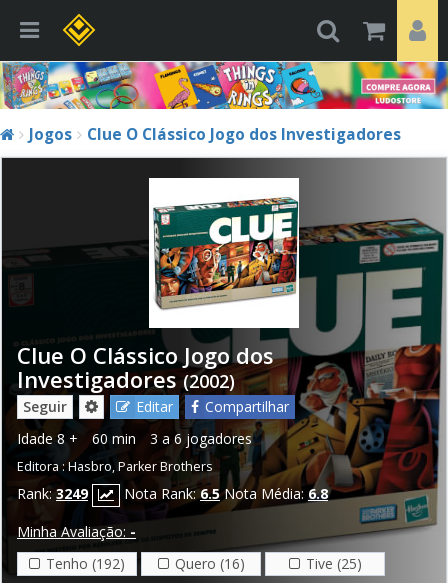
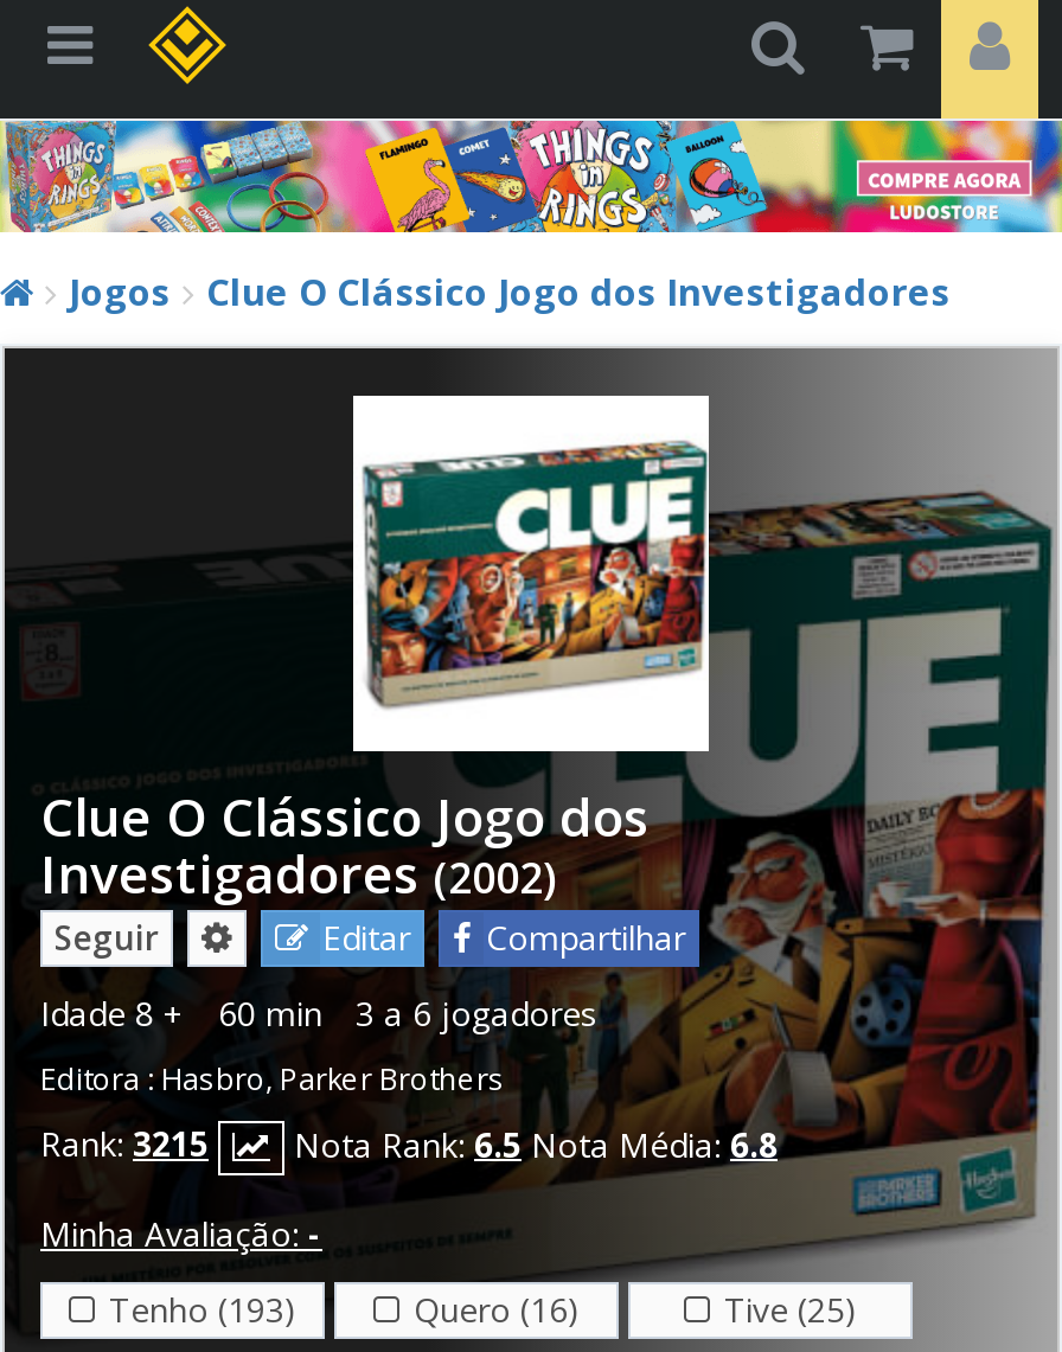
[17,484,328,503] Rank: 3249 Nota Rank: 6.5 Nota Média: 6.8 -> [40,1121,778,1166] Rank: 3215 Nota Rank: 6.5 Nota Média: 6.8
[46,554,125,573] Tenho (192) -> [109,1286,296,1331] Tenho (193)

